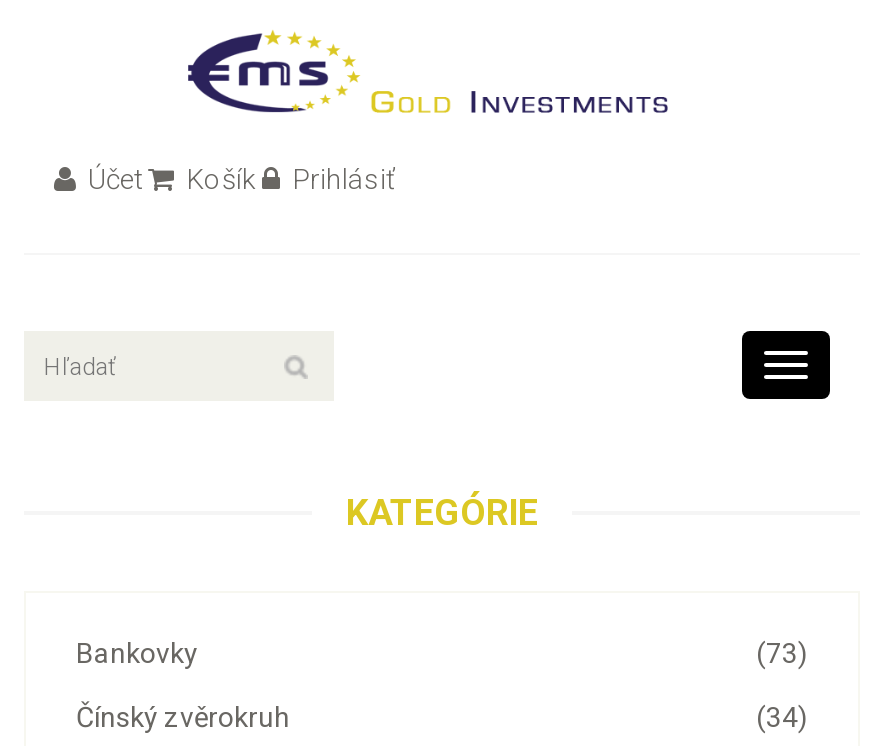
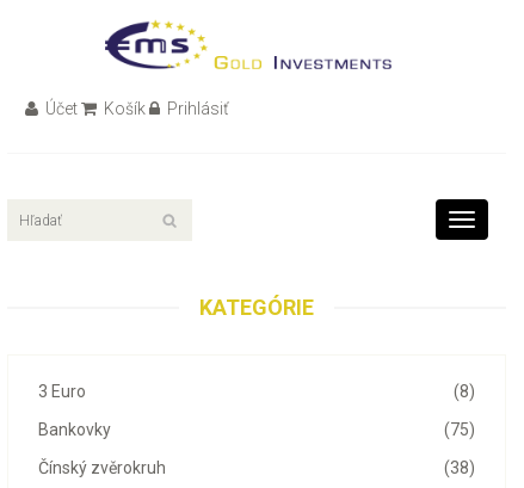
[756,638,808,670] (73) -> [38,382,475,439] (8) | 3 Euro | (75)
[756,702,808,734] (34) -> [444,459,475,478] (38)

